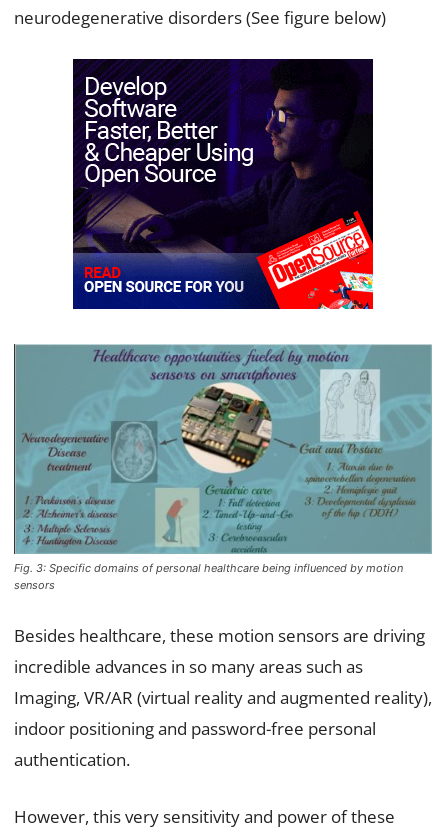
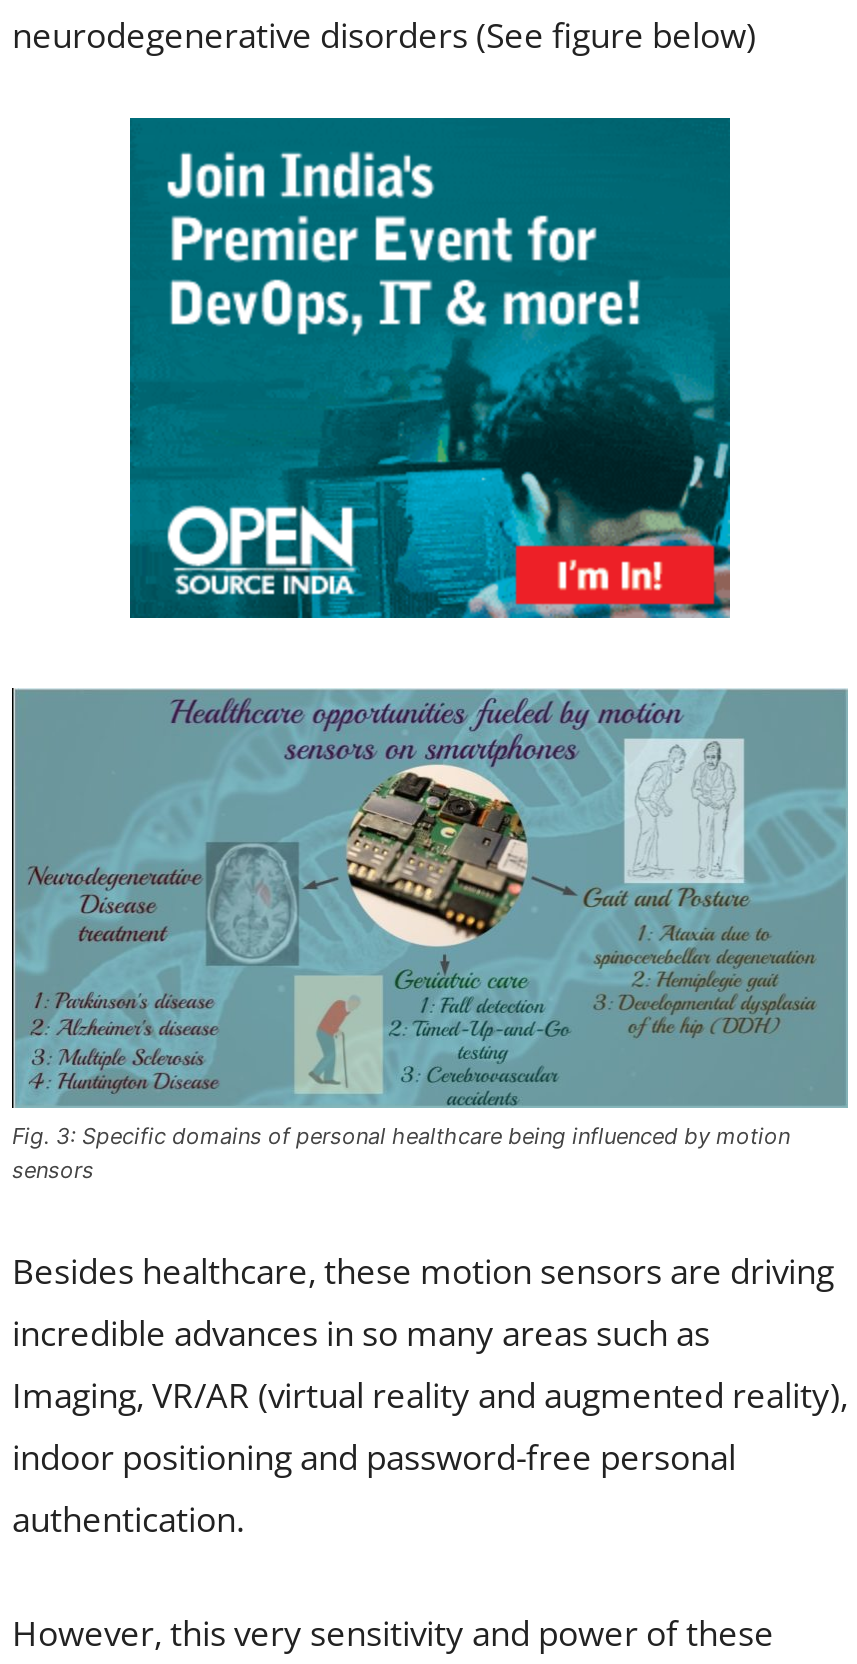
[72,58,374,310] [image] -> [128,116,732,620] [image]

